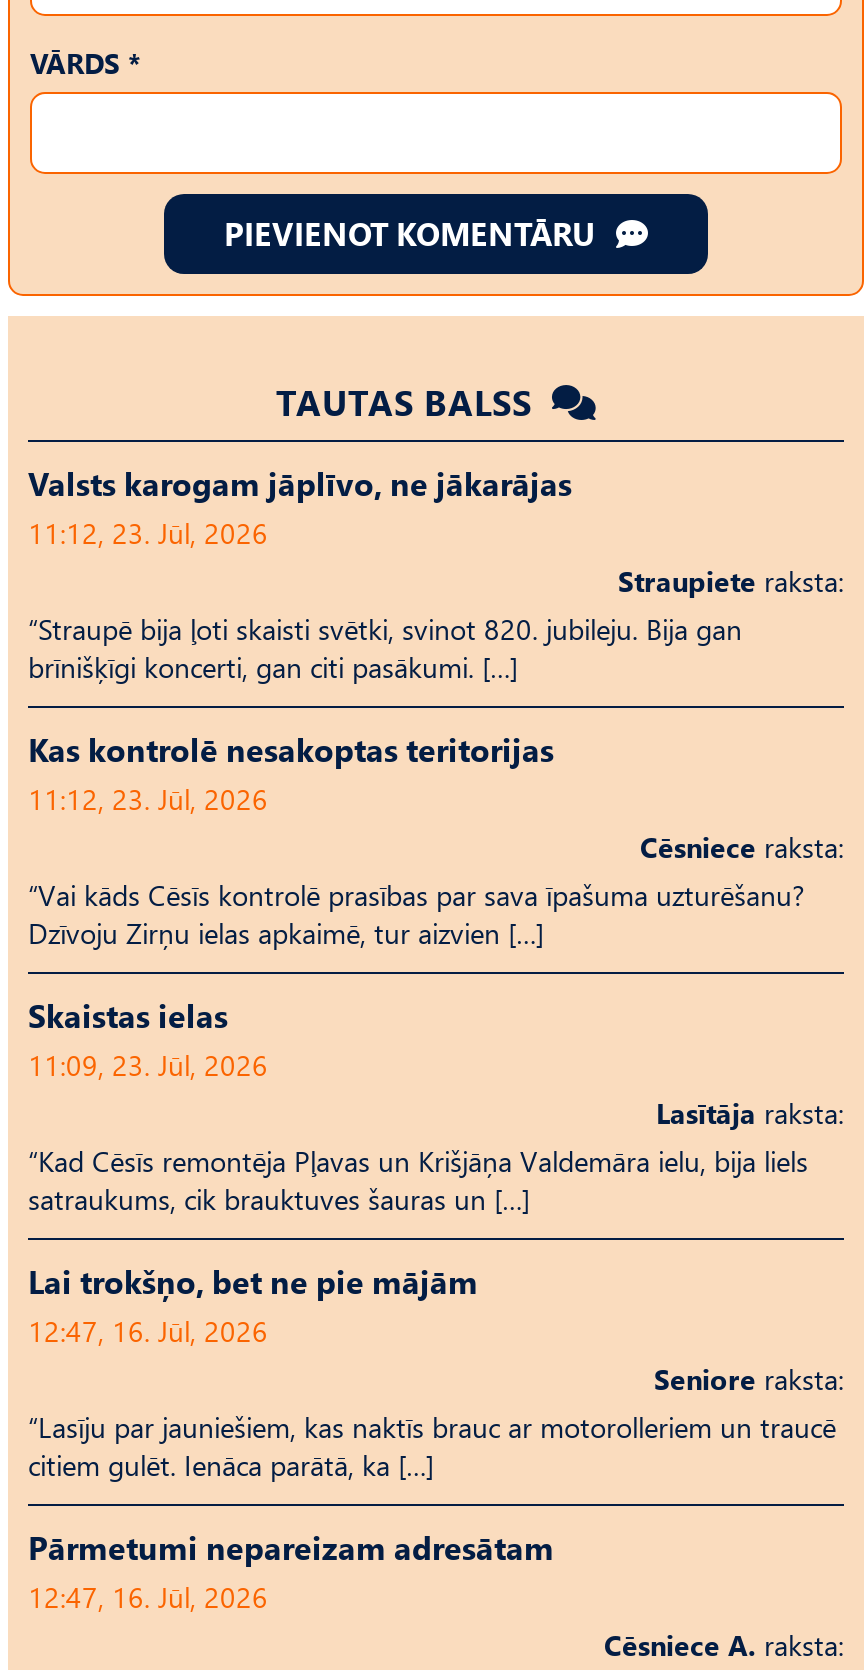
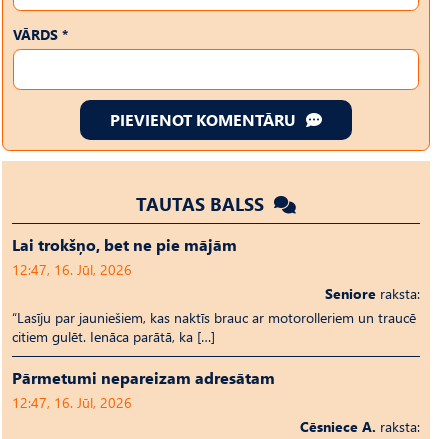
[28,462,844,1218] Valsts karogam jāplīvo, ne jākarājas | 11:12, 23. Jūl, 2026 | Straupiete raksta: | “Straupē bija ļoti skaisti svētki, svinot 820. jubileju. Bija gan | brīnišķīgi koncerti, gan citi pasākumi. […] | Kas kontrolē nesakoptas teritorijas | 11:12, 23. Jūl, 2026 | Cēsniece raksta: | “Vai kāds Cēsīs kontrolē prasības par sava īpašuma uzturēšanu? | Dzīvoju Zirņu ielas apkaimē, tur aizvien […] | Skaistas ielas | 11:09, 23. Jūl, 2026 | Lasītāja raksta: | “Kad Cēsīs remontēja Pļavas un Krišjāņa Valdemāra ielu, bija liels | satraukums, cik brauktuves šauras un […] -> none

